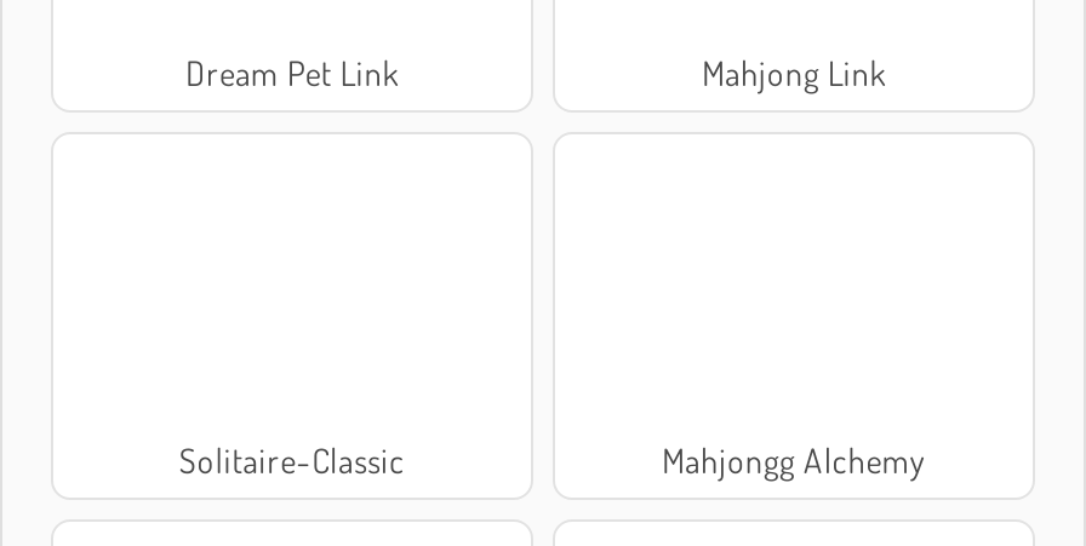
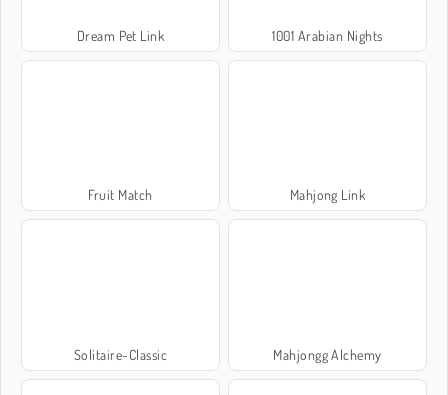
none -> [88,186,153,203] Fruit Match
none -> [272,27,383,44] 1001 Arabian Nights

